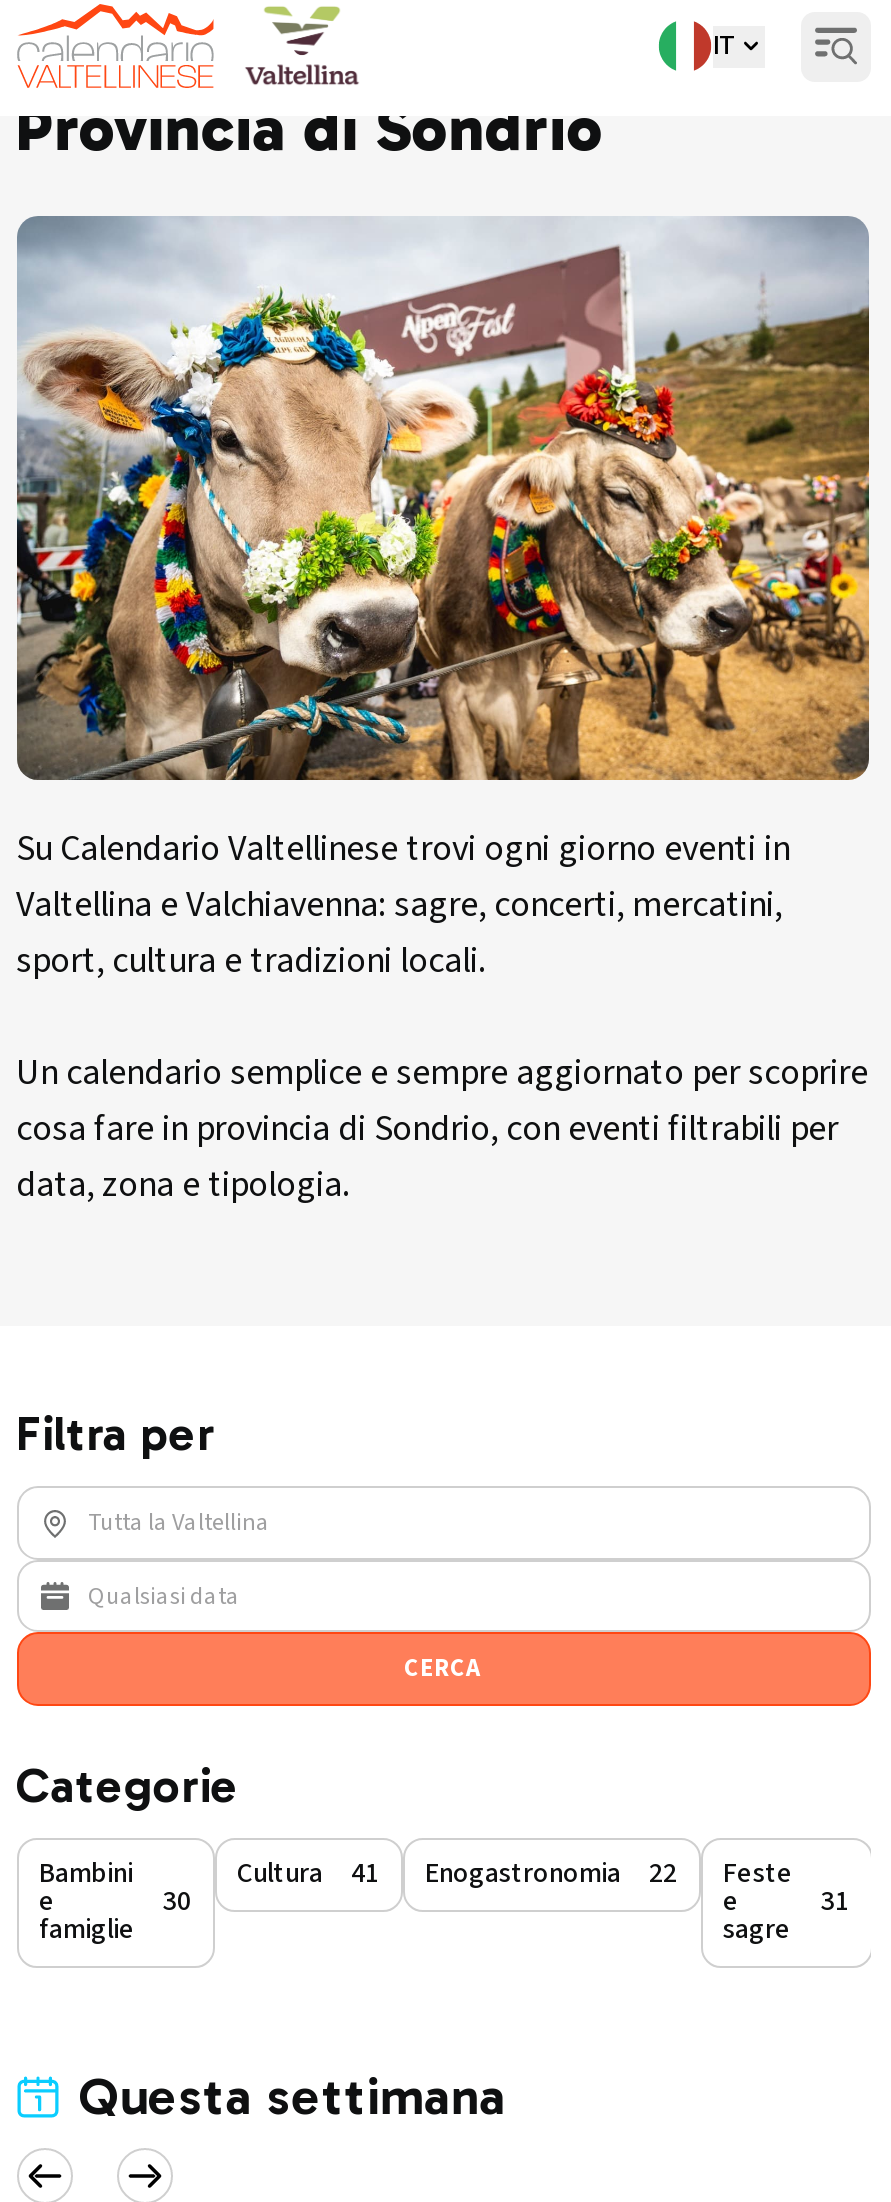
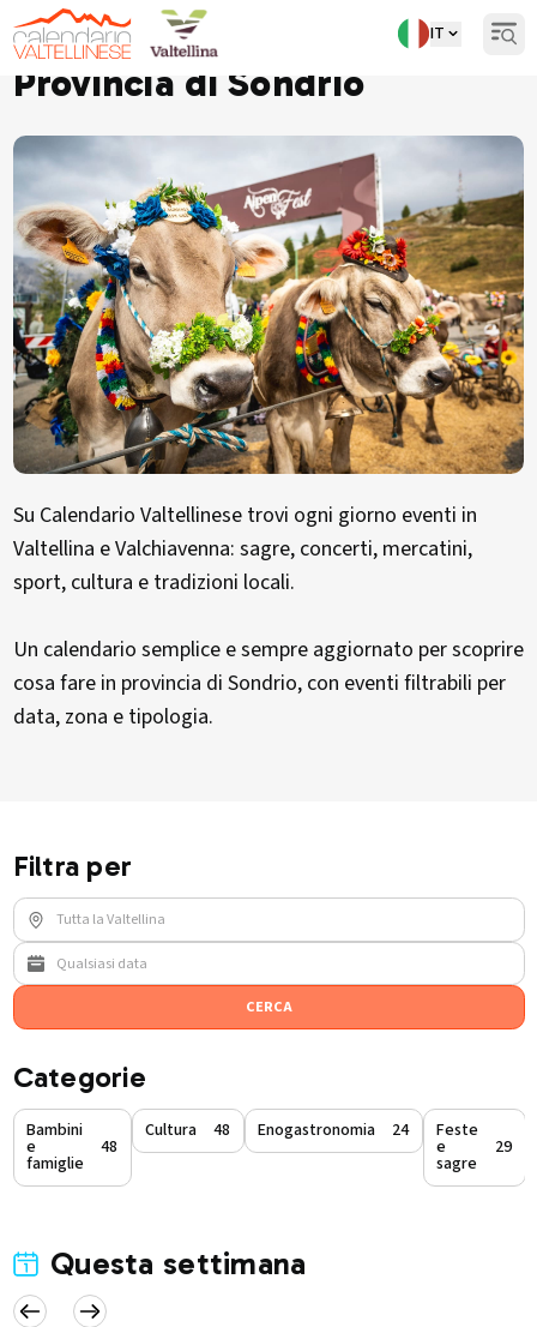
[351,1855,379,1895] 41 -> [213,1119,230,1143] 48
[649,1855,677,1895] 22 -> [392,1119,409,1143] 24
[163,1883,191,1923] 30 -> [101,1135,117,1159] 48
[821,1883,849,1923] 31 -> [495,1135,512,1159] 29

